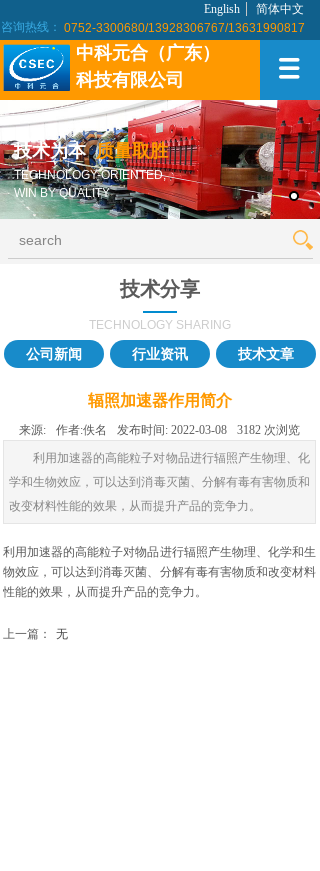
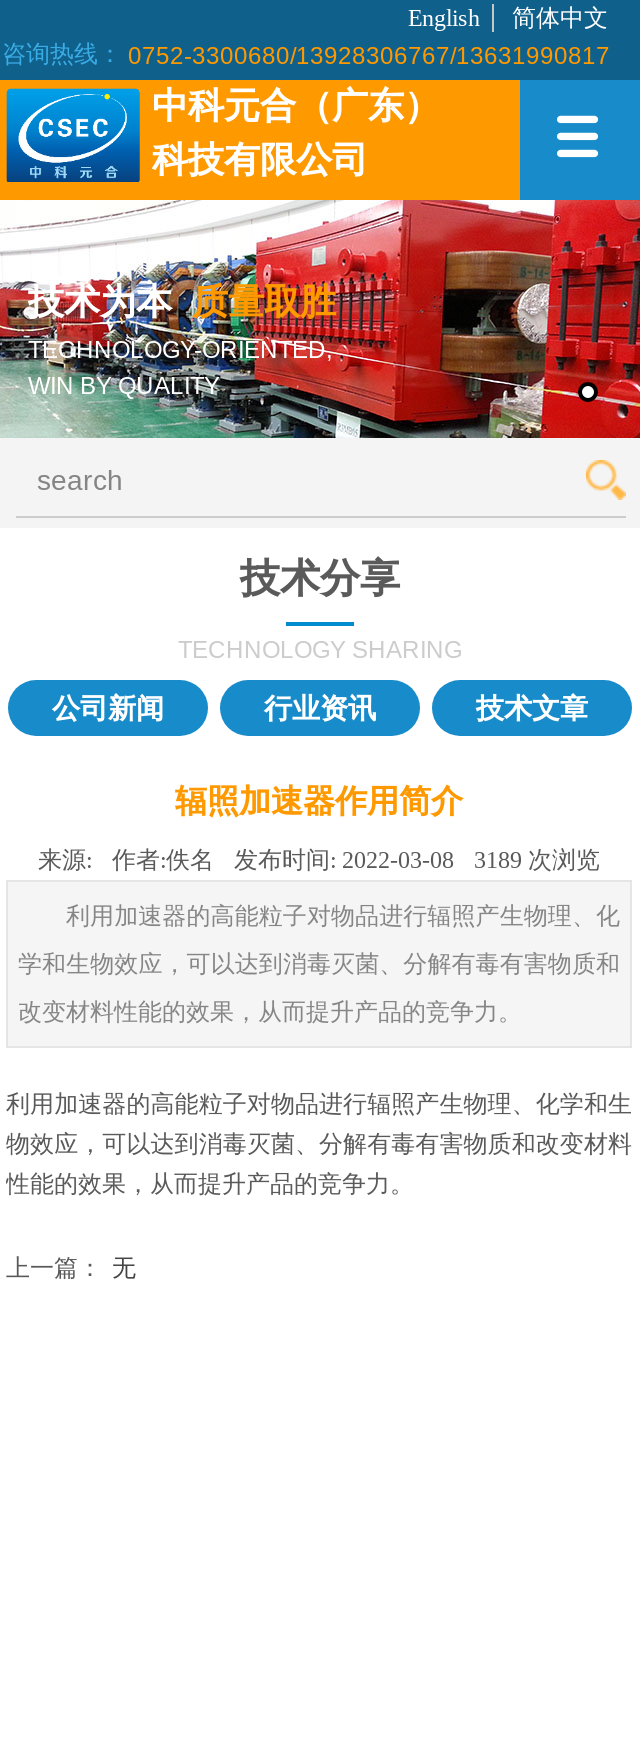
[19,423,300,437] 来源: 作者:佚名 发布时间: 2022-03-08 3182次浏览 -> [38,846,600,874] 来源: 作者:佚名 发布时间: 2022-03-08 3189次浏览

